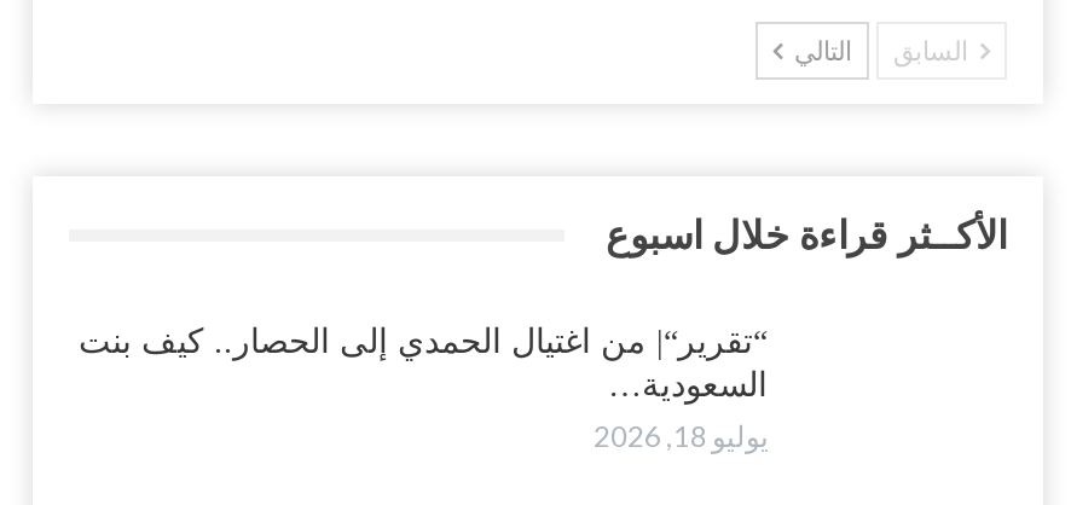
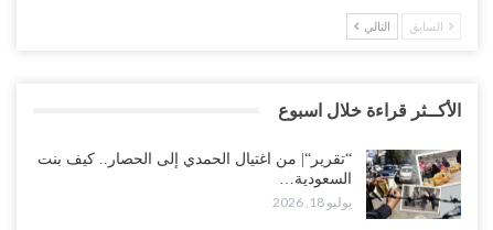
none -> [365,149,462,220] [image]

